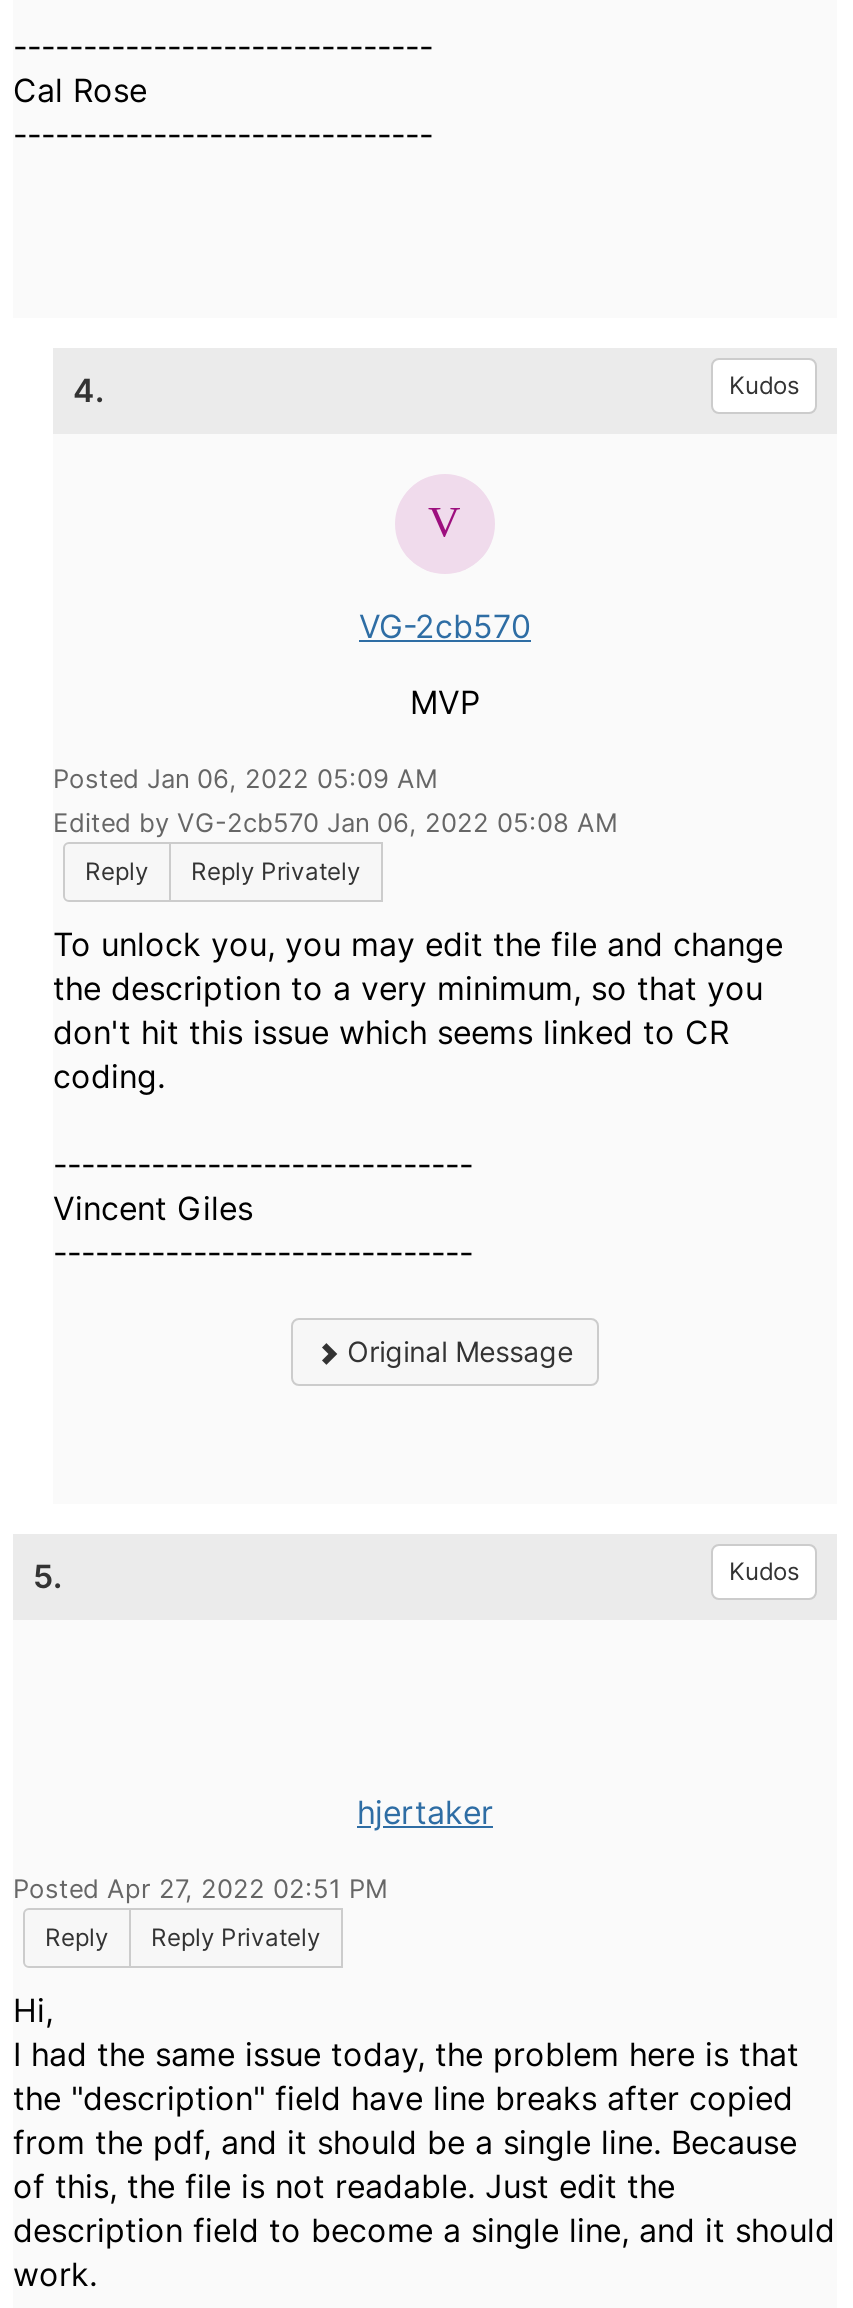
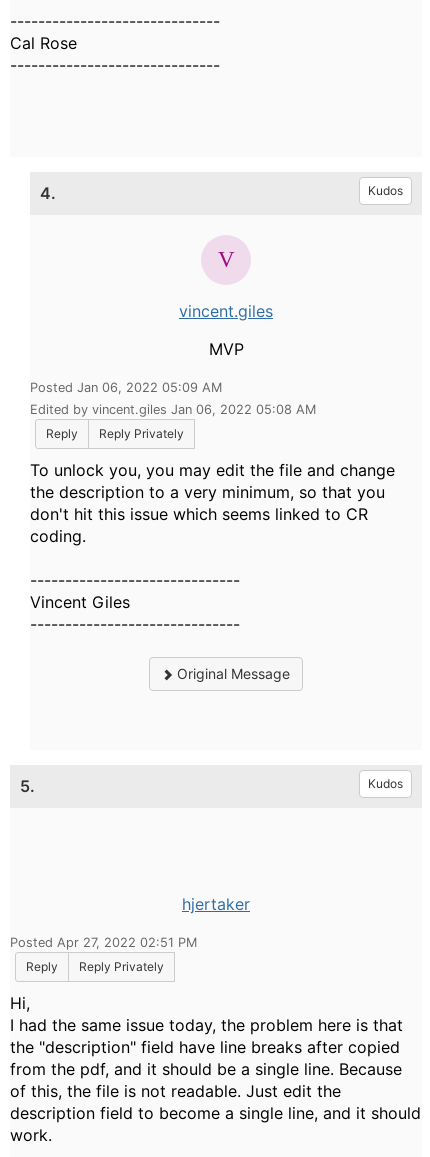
[359,606,531,646] VG-2cb570 -> [179,301,273,321] vincent.giles
[53,808,617,838] Edited by VG-2cb570 Jan 06, 2022 05:08 AM -> [30,402,316,417] Edited by vincent.giles Jan 06, 2022 05:08 AM

